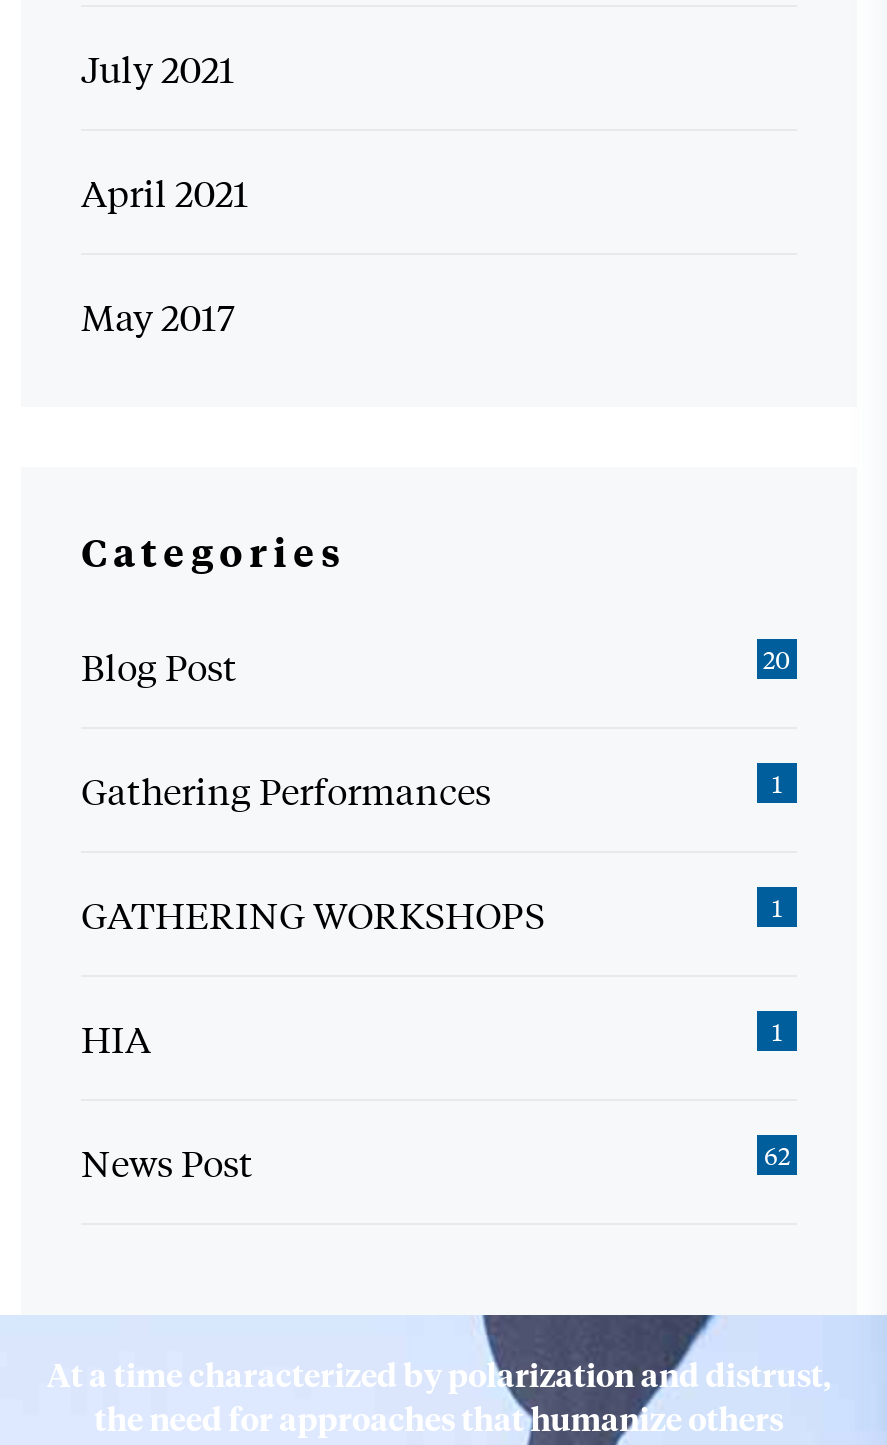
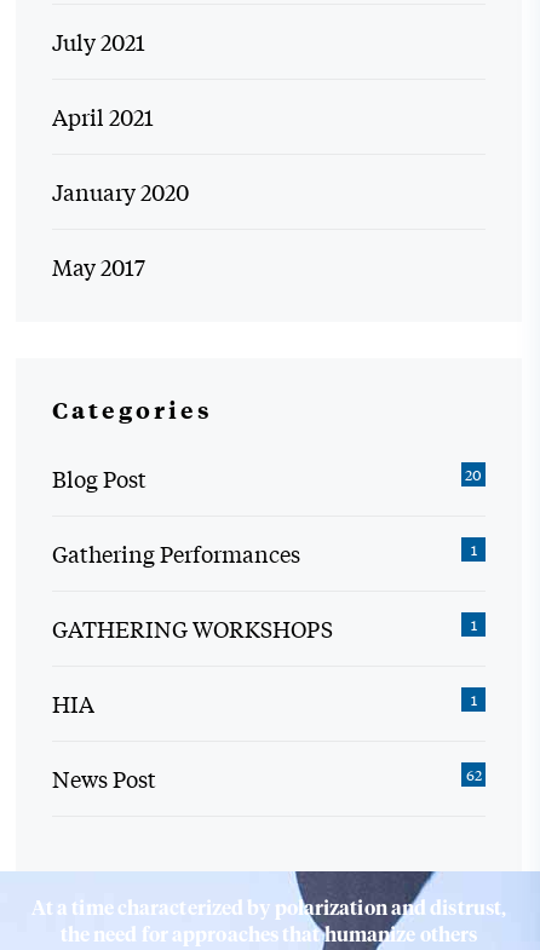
none -> [52,175,189,207] January 2020

